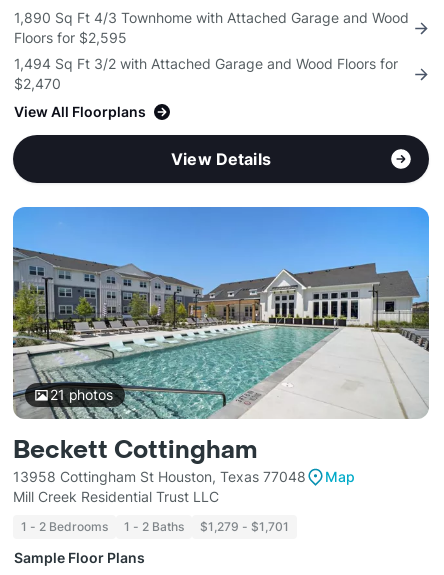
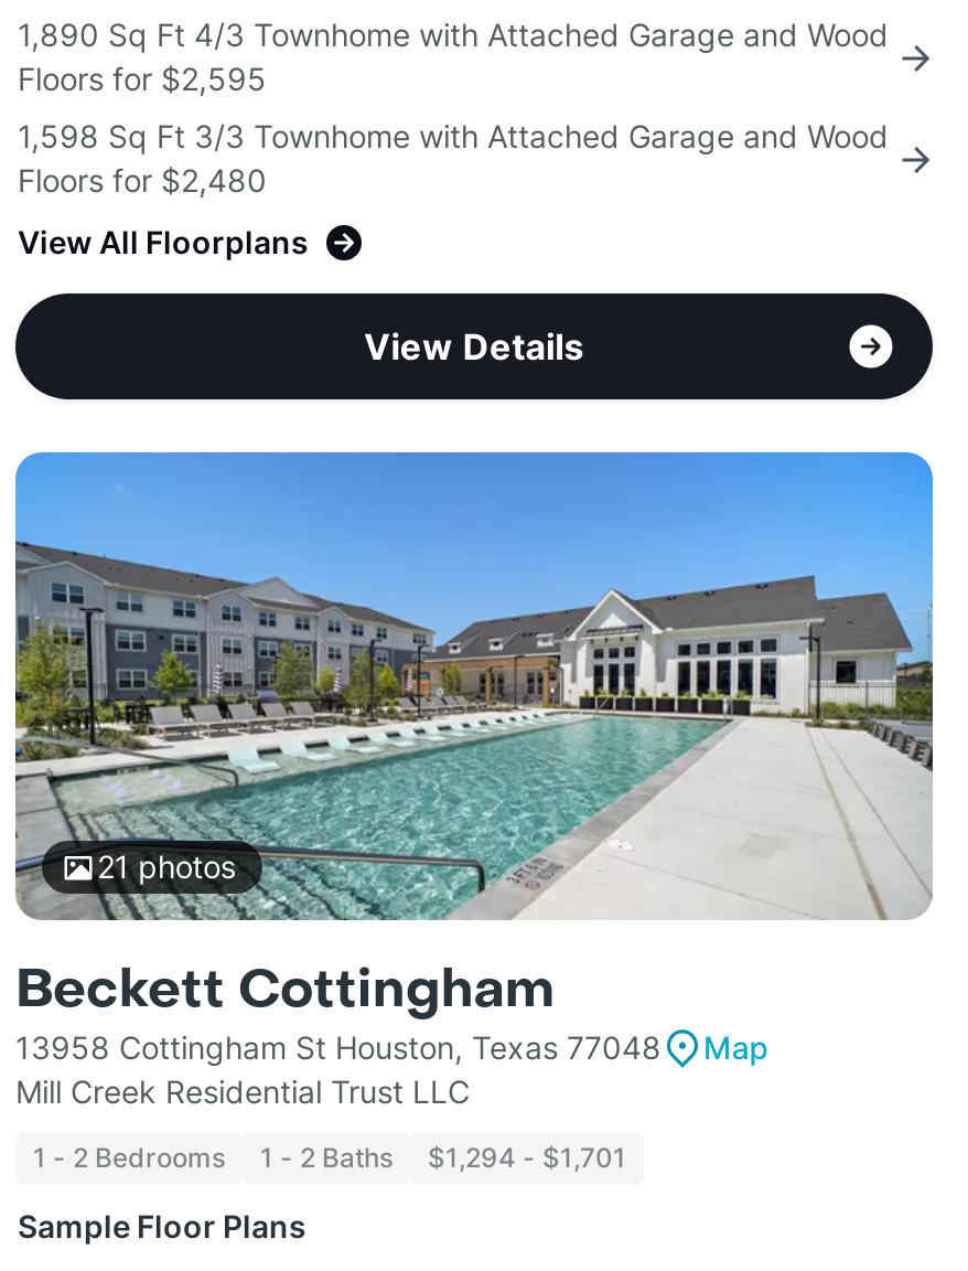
[14,55,398,92] 1,494 Sq Ft 3/2 with Attached Garage and Wood Floors for | $2,470 -> [18,117,889,199] 1,598 Sq Ft 3/3 Townhome with Attached Garage and Wood | Floors for $2,480
[21,519,289,534] 1 - 2 Bedrooms 1 - 2 Baths $1,279 - $1,701 -> [33,1141,626,1174] 1 - 2 Bedrooms 1 - 2 Baths $1,294 - $1,701

